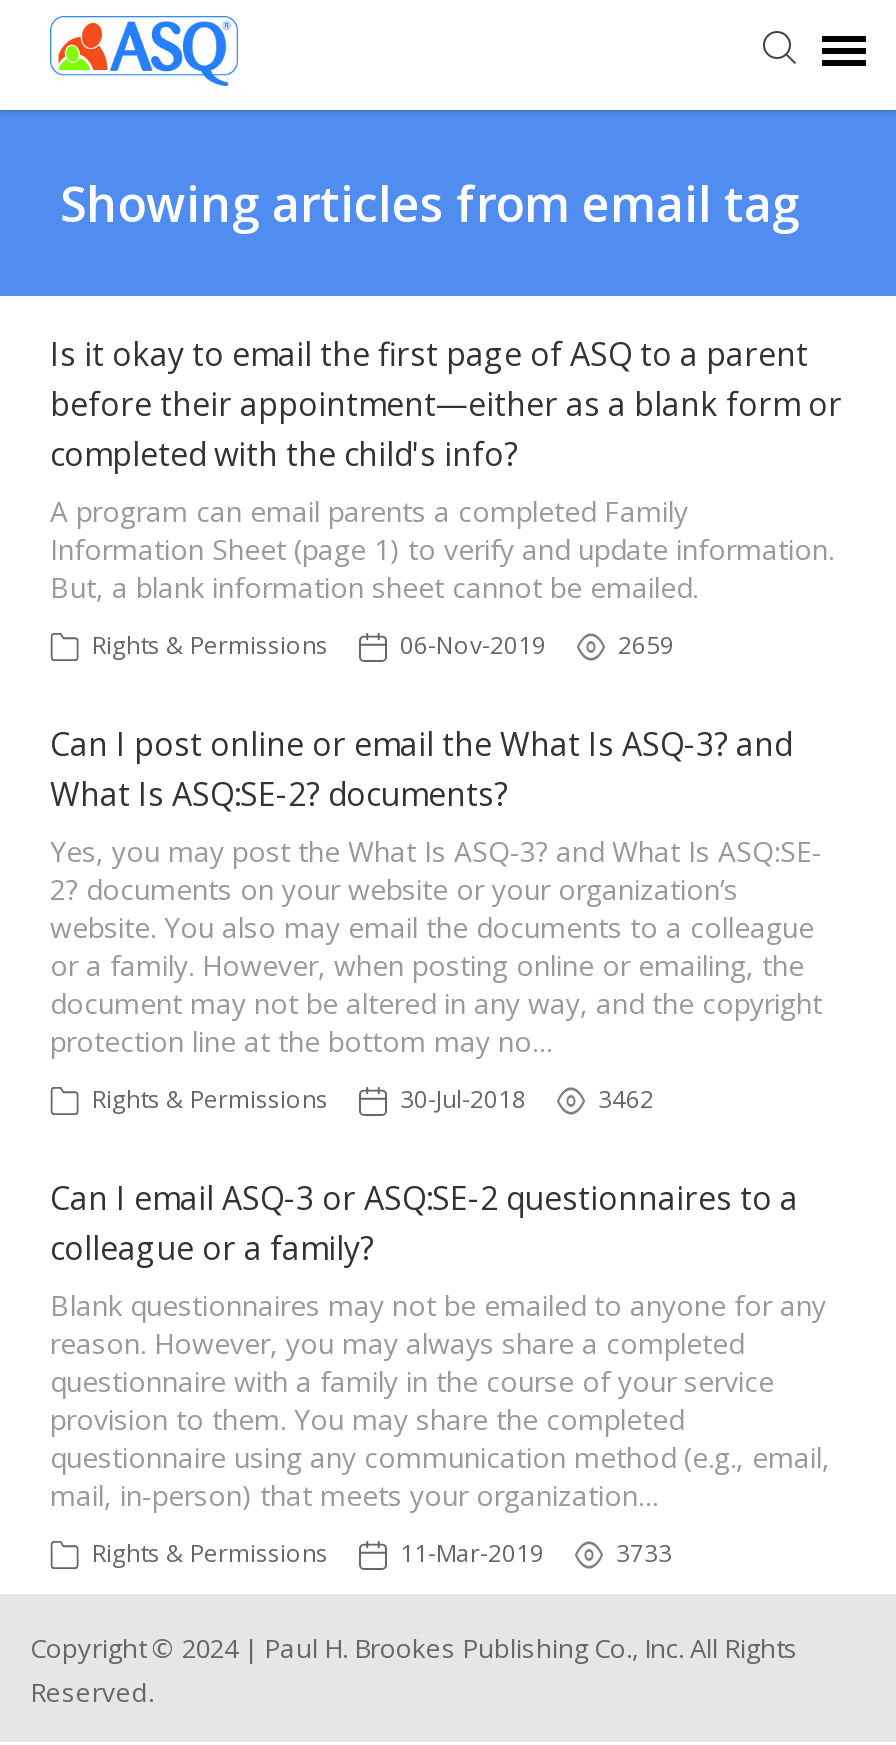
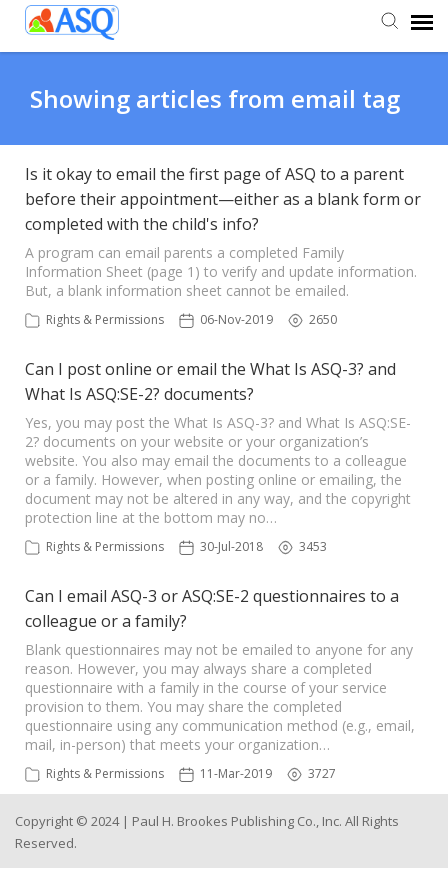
[618,628,674,662] 2659 -> [309,311,337,328] 2650
[598,1082,654,1116] 3462 -> [299,538,327,555] 3453
[616,1536,672,1570] 3733 -> [308,765,336,782] 3727

